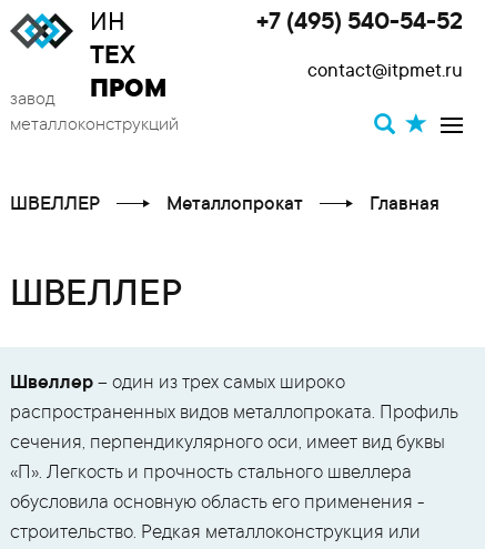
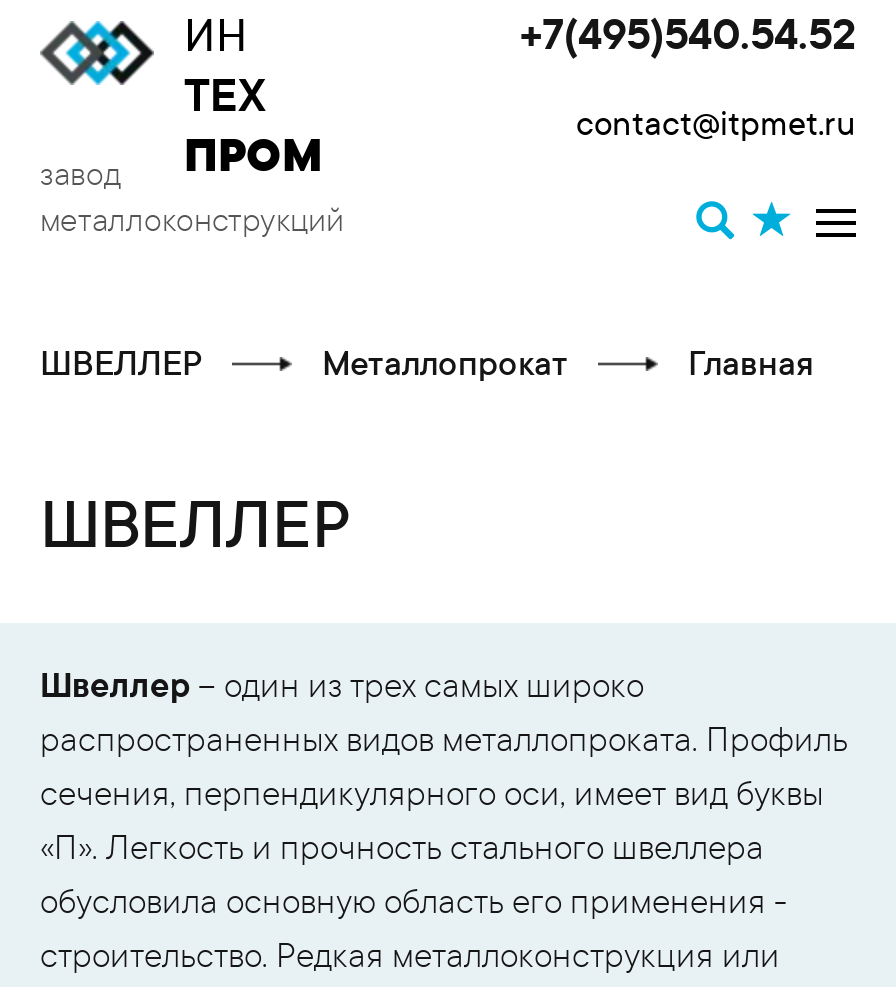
[256,10,463,37] +7 (495) 540-54-52 -> [520,15,856,63] +7(495)540.54.52

